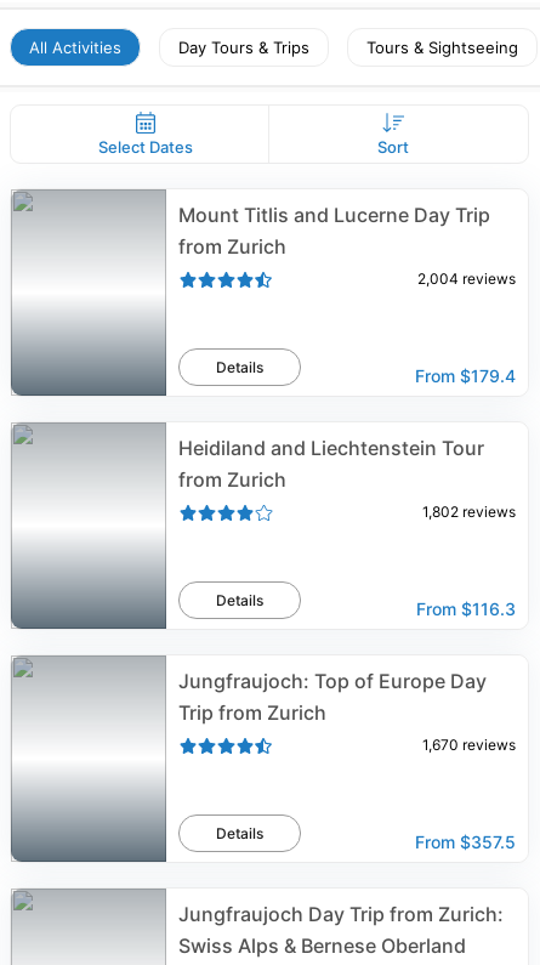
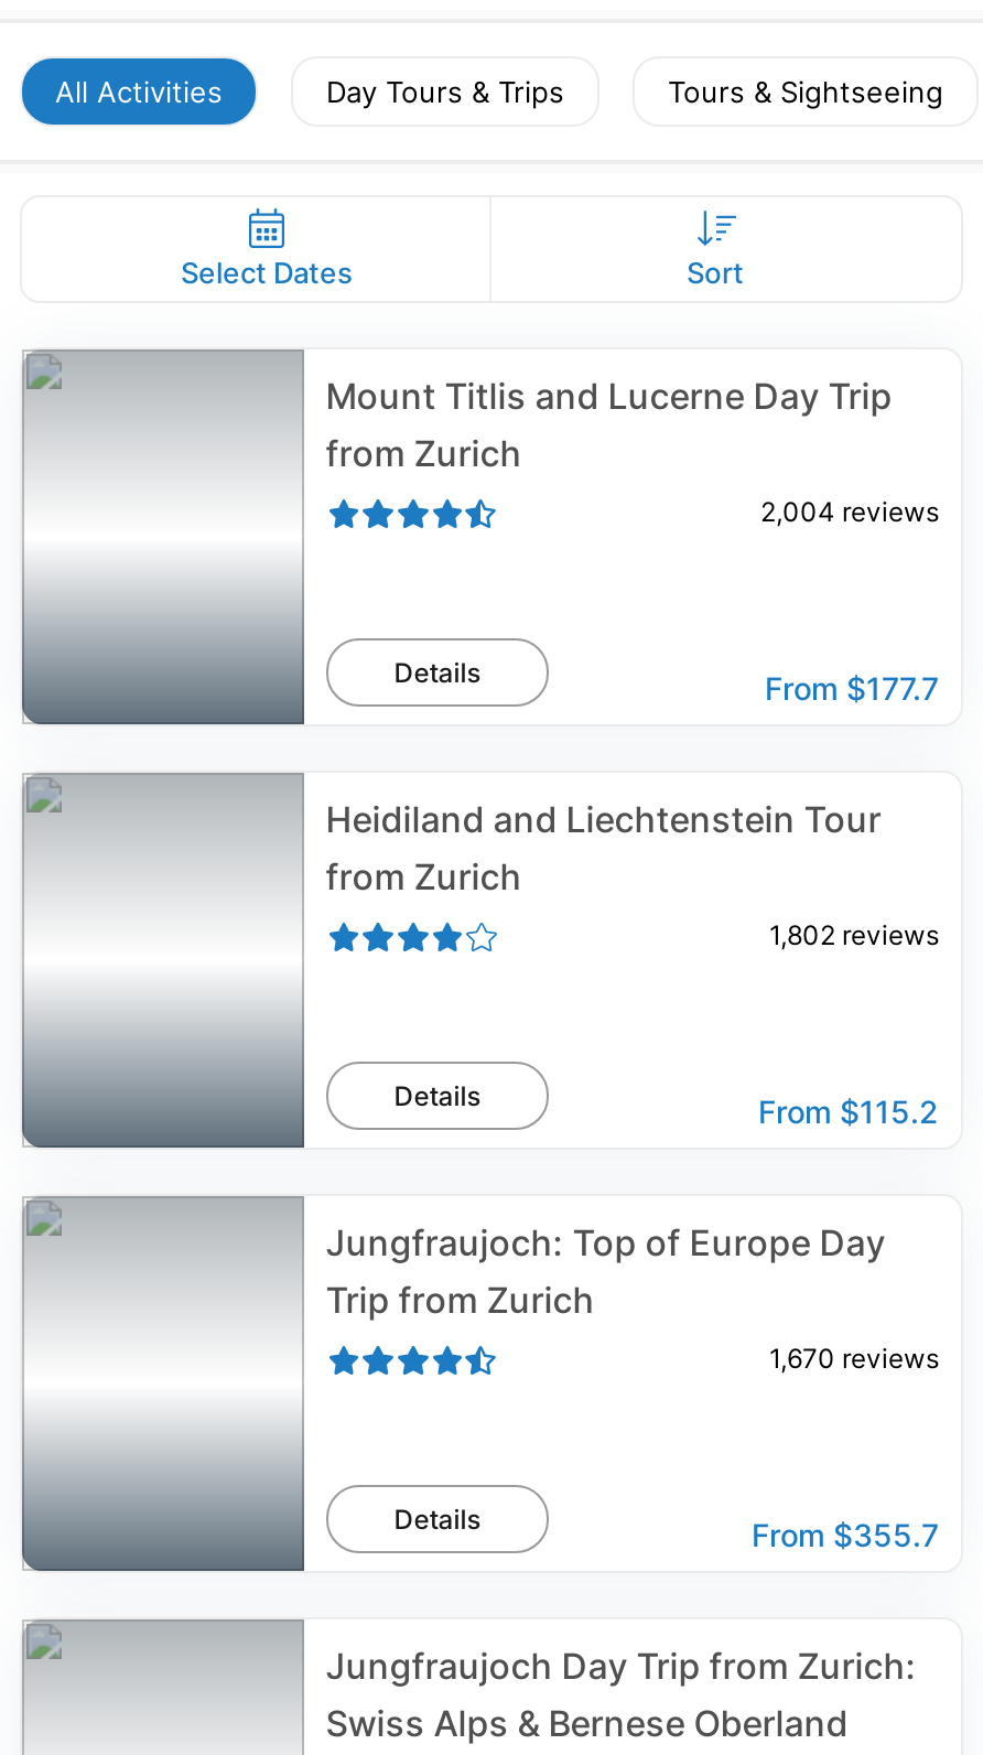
[415,365,516,386] From $179.4 -> [765,669,939,707] From $177.7
[416,598,516,619] From $116.3 -> [758,1092,939,1130] From $115.2
[415,831,516,852] From $357.5 -> [752,1516,939,1553] From $355.7

